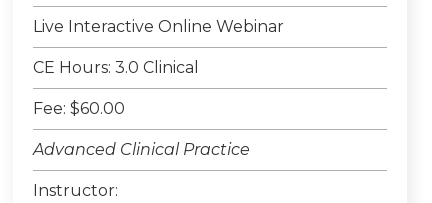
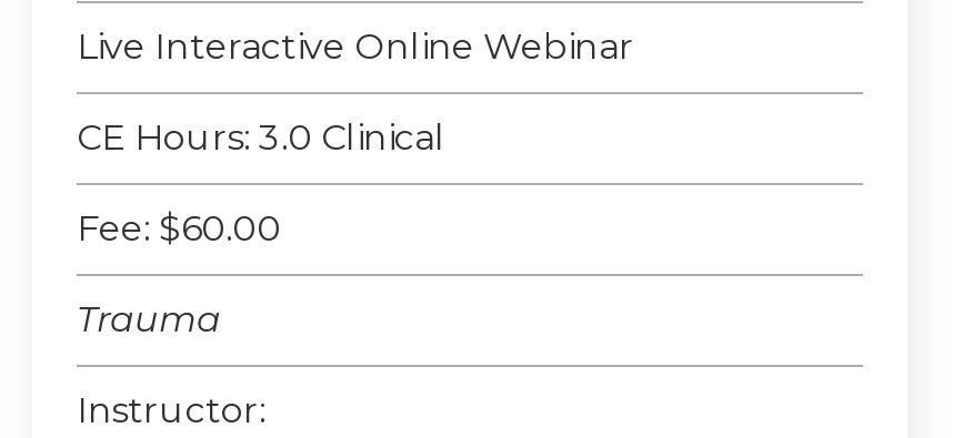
[33,140,250,159] Advanced Clinical Practice -> [77,297,221,340] Trauma

